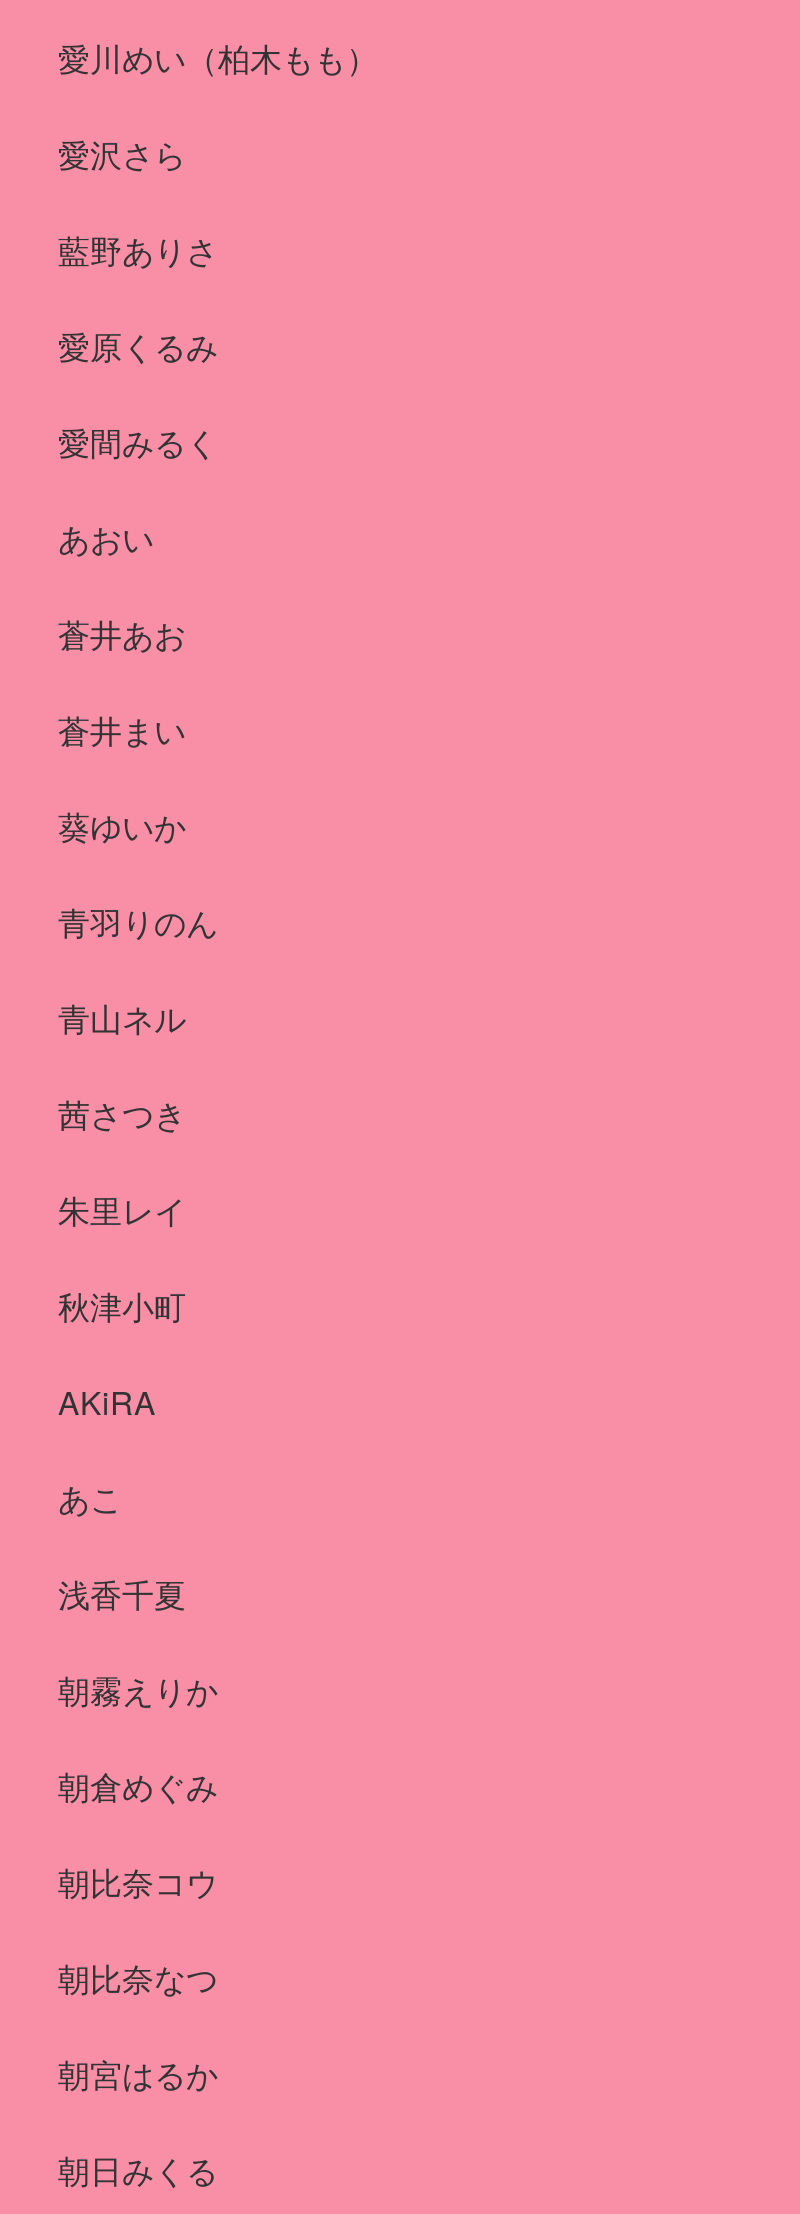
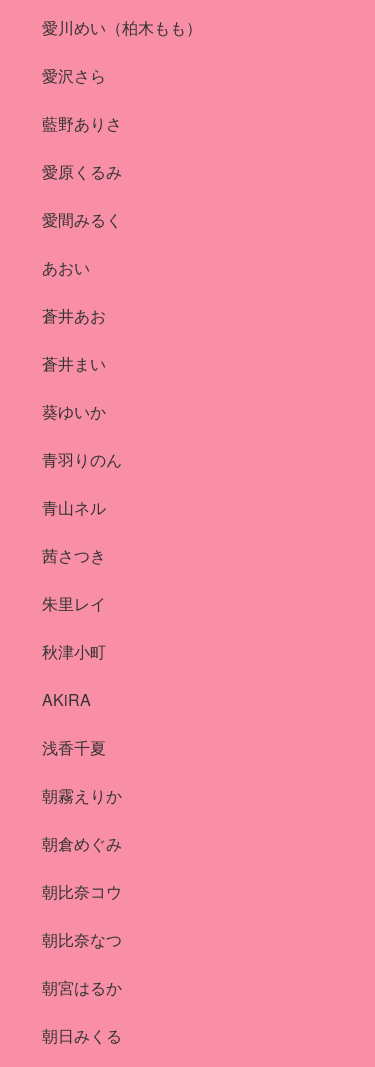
[58,1474,122,1520] あこ -> none

